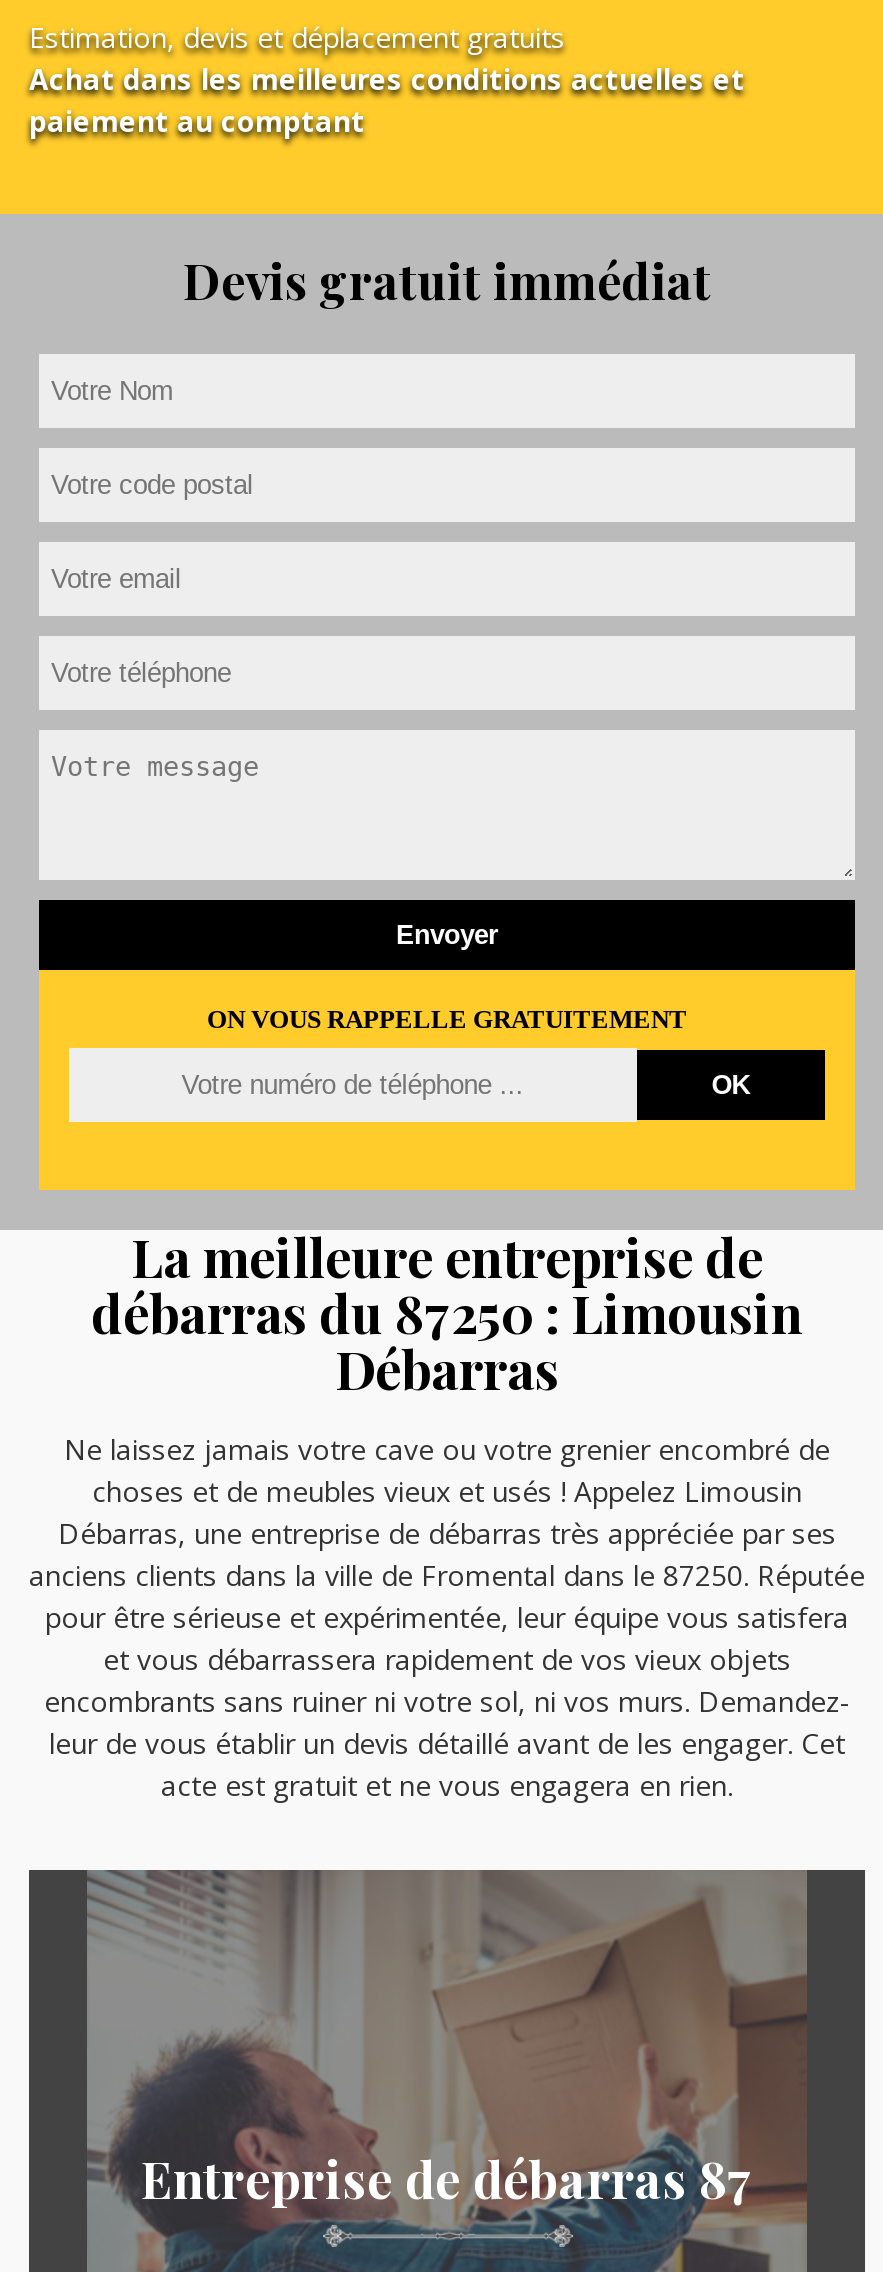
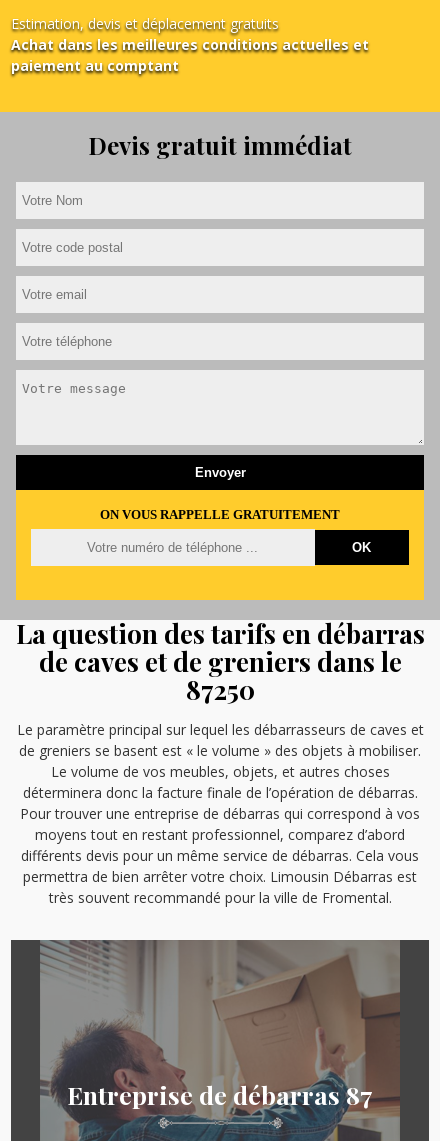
[29,1222,865,1804] La meilleure entreprise de | débarras du 87250 : Limousin | Débarras | Ne laissez jamais votre cave ou votre grenier encombré de | choses et de meubles vieux et usés ! Appelez Limousin | Débarras, une entreprise de débarras très appréciée par ses | anciens clients dans la ville de Fromental dans le 87250. Réputée | pour être sérieuse et expérimentée, leur équipe vous satisfera | et vous débarrassera rapidement de vos vieux objets | encombrants sans ruiner ni votre sol, ni vos murs. Demandez- | leur de vous établir un devis détaillé avant de les engager. Cet | acte est gratuit et ne vous engagera en rien. -> [15,616,424,907] La question des tarifs en débarras | de caves et de greniers dans le | 87250 | Le paramètre principal sur lequel les débarrasseurs de caves et | de greniers se basent est « le volume » des objets à mobiliser. | Le volume de vos meubles, objets, et autres choses | déterminera donc la facture finale de l’opération de débarras. | Pour trouver une entreprise de débarras qui correspond à vos | moyens tout en restant professionnel, comparez d’abord | différents devis pour un même service de débarras. Cela vous | permettra de bien arrêter votre choix. Limousin Débarras est | très souvent recommandé pour la ville de Fromental.

